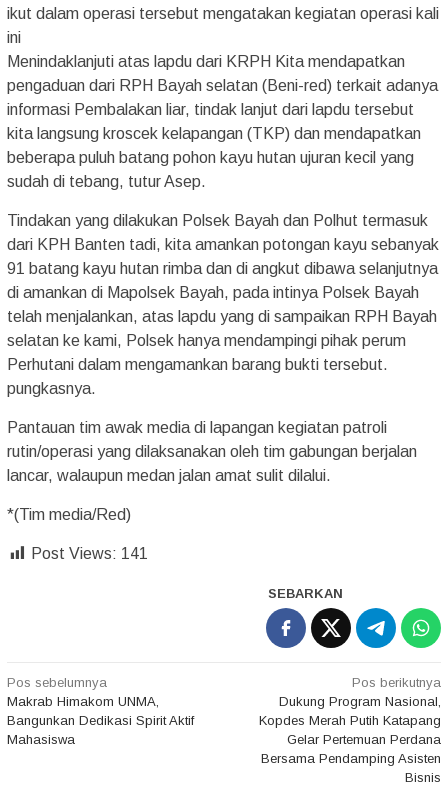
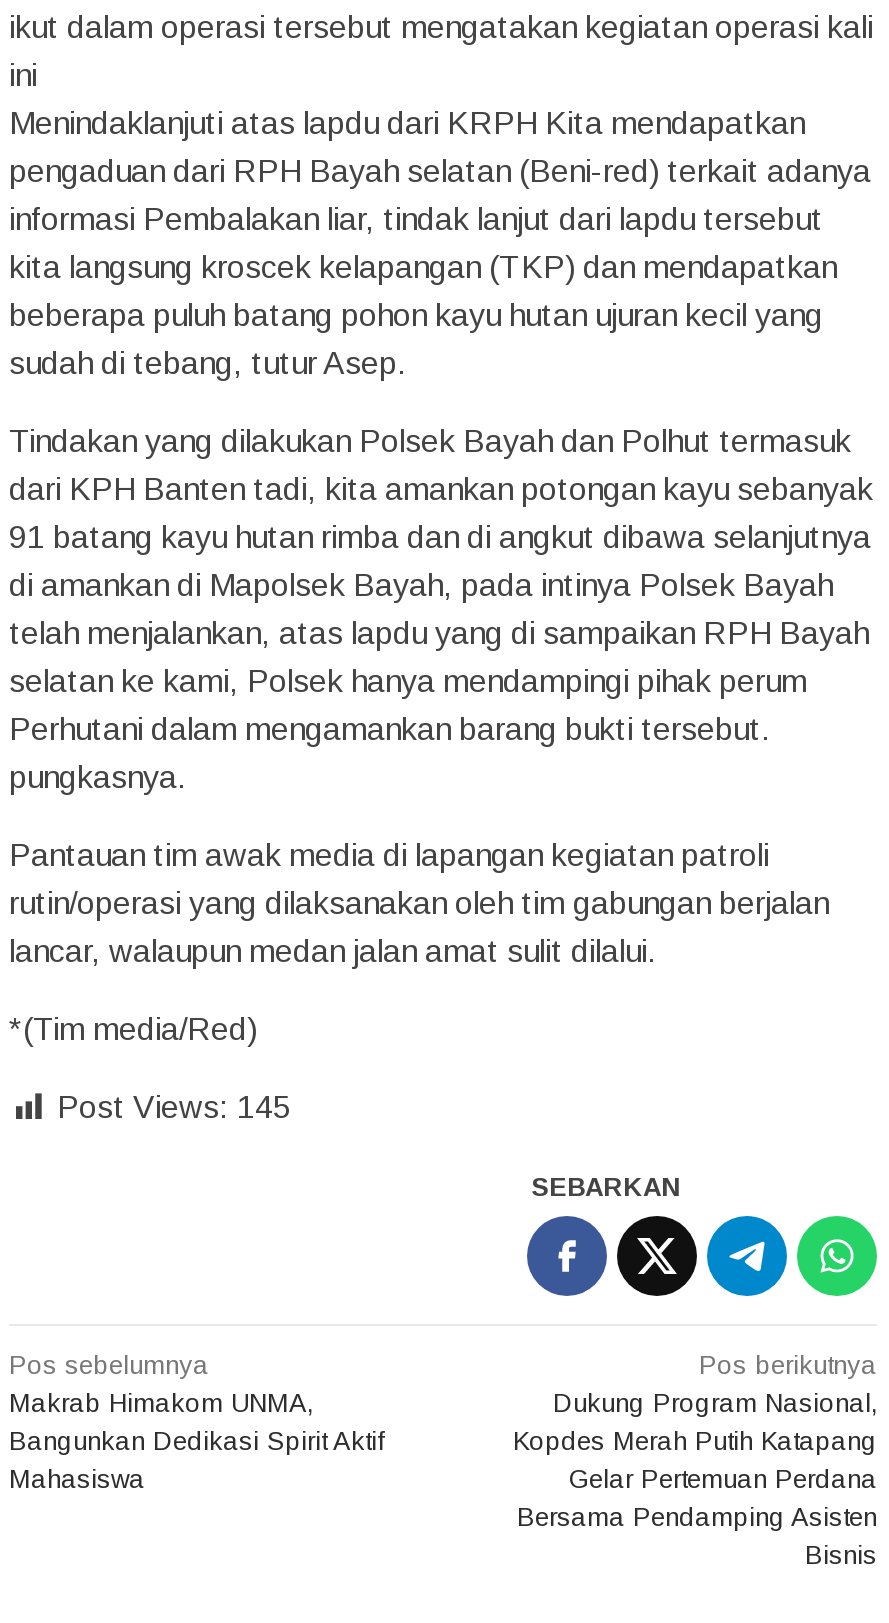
[31,545,148,562] Post Views: 141 -> [57,1090,291,1124] Post Views: 145

